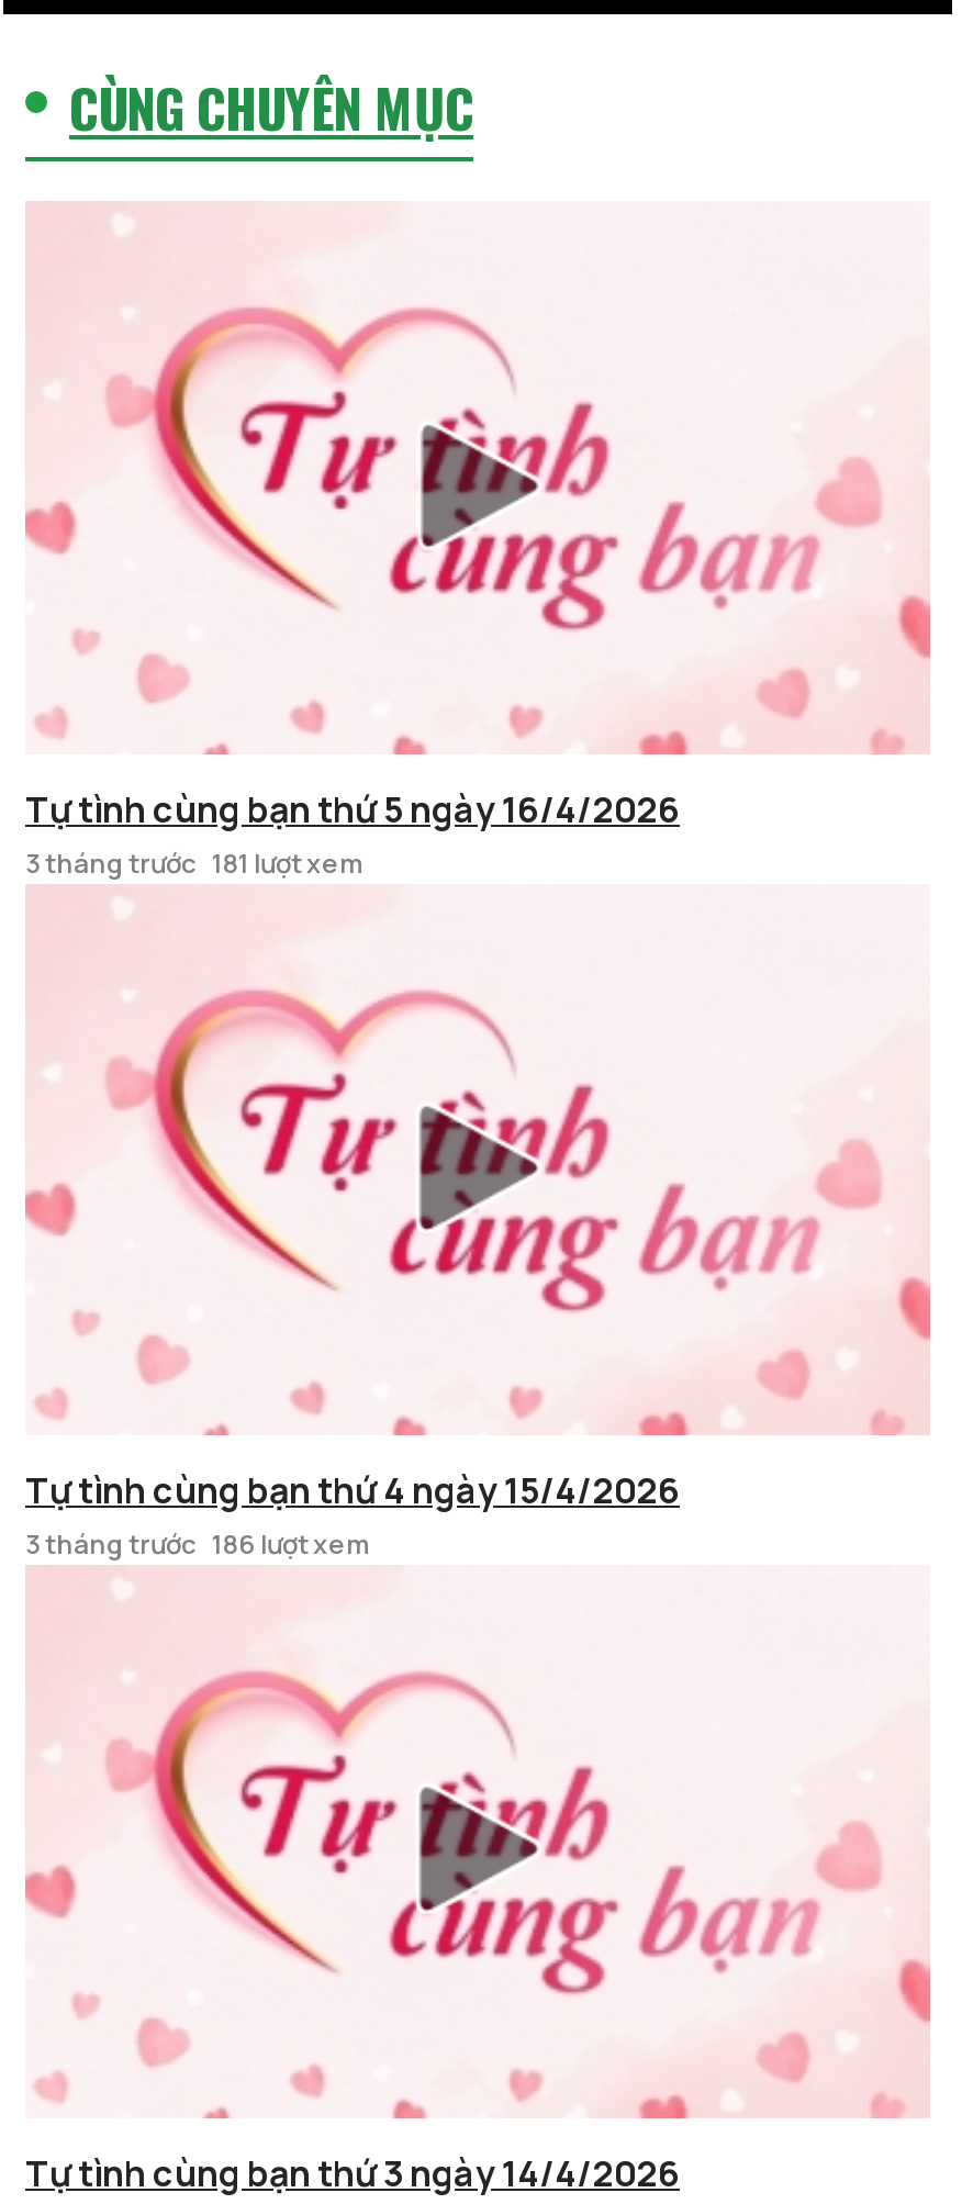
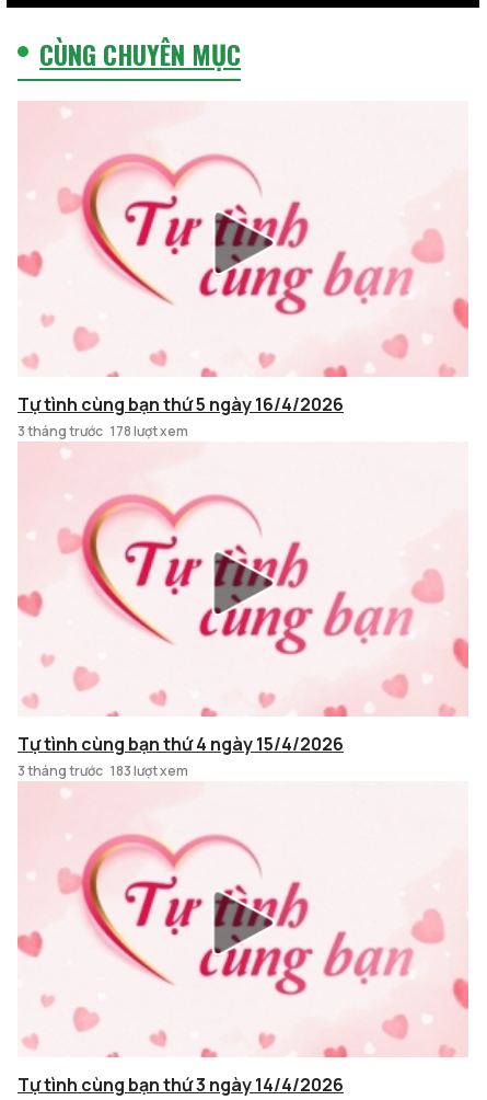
[25,844,363,881] 3 tháng trước 181 lượt xem -> [18,421,188,440] 3 tháng trước 178 lượt xem
[25,1526,370,1563] 3 tháng trước 186 lượt xem -> [18,762,188,780] 3 tháng trước 183 lượt xem

